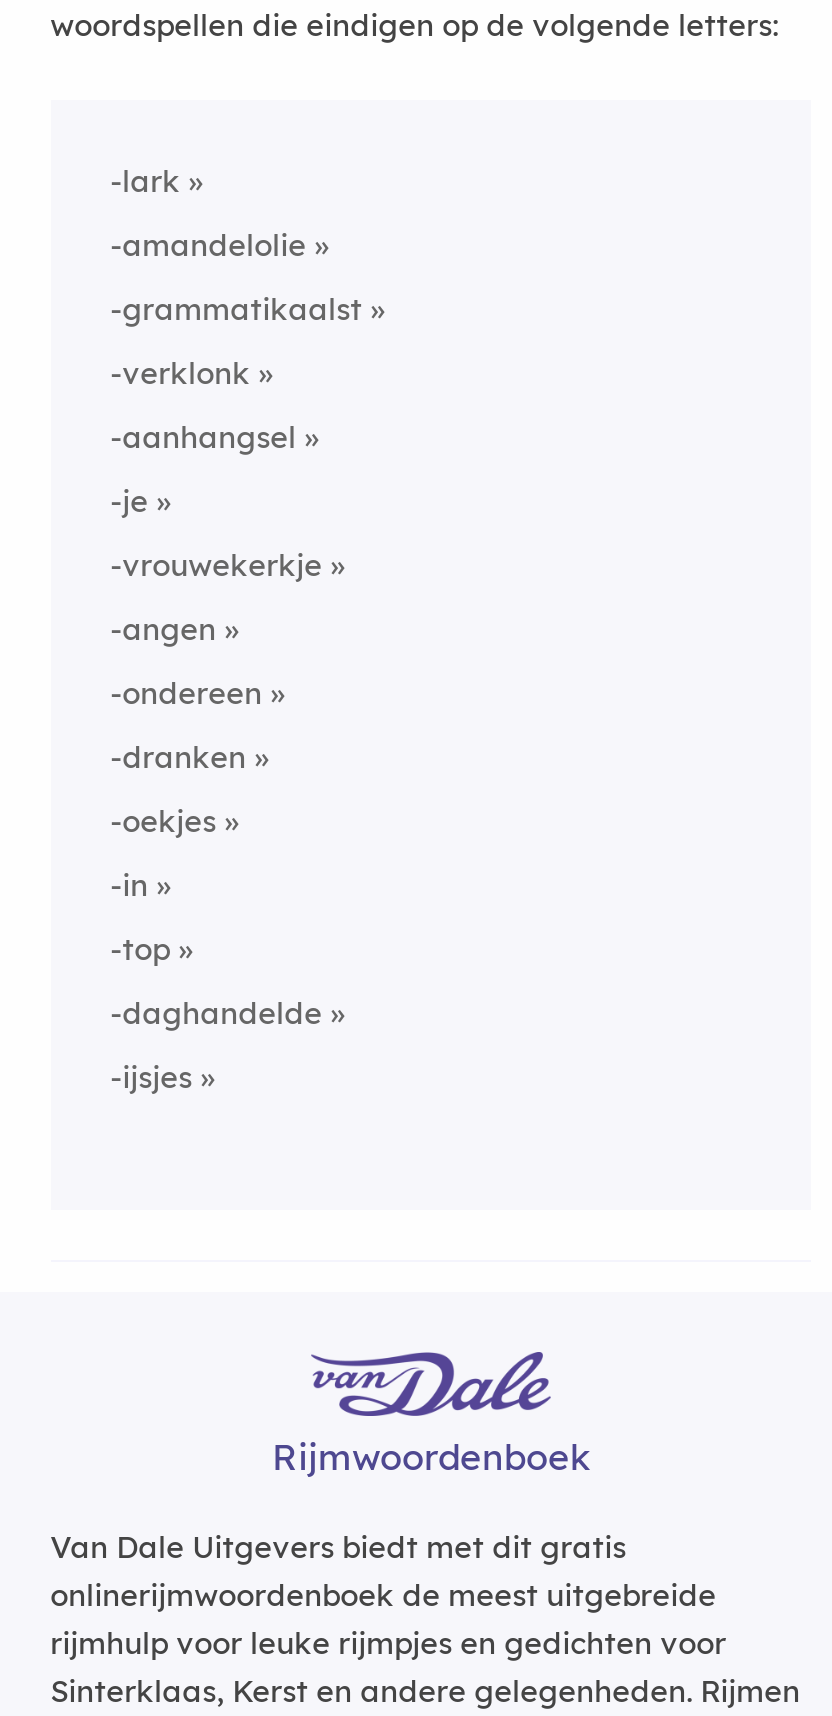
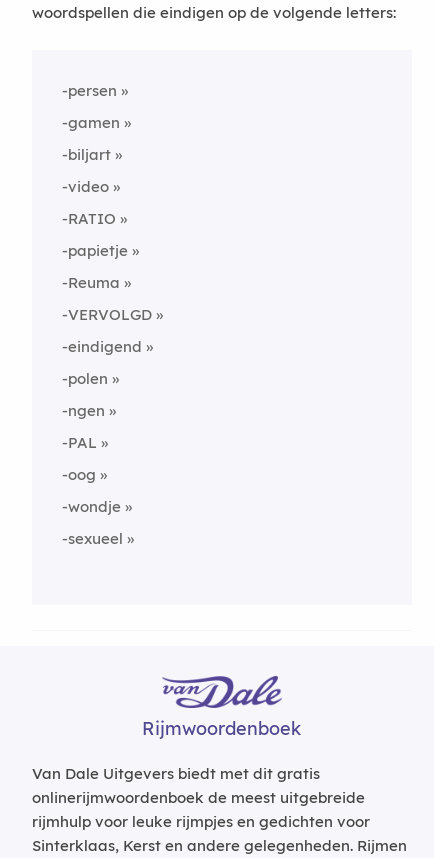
[110,162,180,200] -lark -> [62,81,117,100] -persen
[110,226,306,264] -amandelolie -> [62,113,120,132] -gamen
[110,290,362,328] -grammatikaalst -> [62,145,111,164] -biljart
[110,354,250,392] -verklonk -> [62,177,109,196] -video
[110,418,296,456] -aanhangsel -> [62,209,116,228] -RATIO
[110,482,148,520] -je -> [62,241,128,260] -papietje
[110,546,322,584] -vrouwekerkje -> [62,273,120,292] -Reuma
[110,610,216,648] -angen -> [62,305,152,324] -VERVOLGD
[110,674,262,712] -ondereen -> [62,337,142,356] -eindigend
[110,738,246,776] -dranken -> [62,369,108,388] -polen
[110,802,216,840] -oekjes -> [62,401,105,420] -ngen
[110,866,148,904] -in -> [62,433,97,452] -PAL
[110,930,170,968] -top -> [62,465,96,484] -oog
[110,994,322,1032] -daghandelde -> [62,497,121,516] -wondje
[110,1058,192,1096] -ijsjes -> [62,529,123,548] -sexueel

